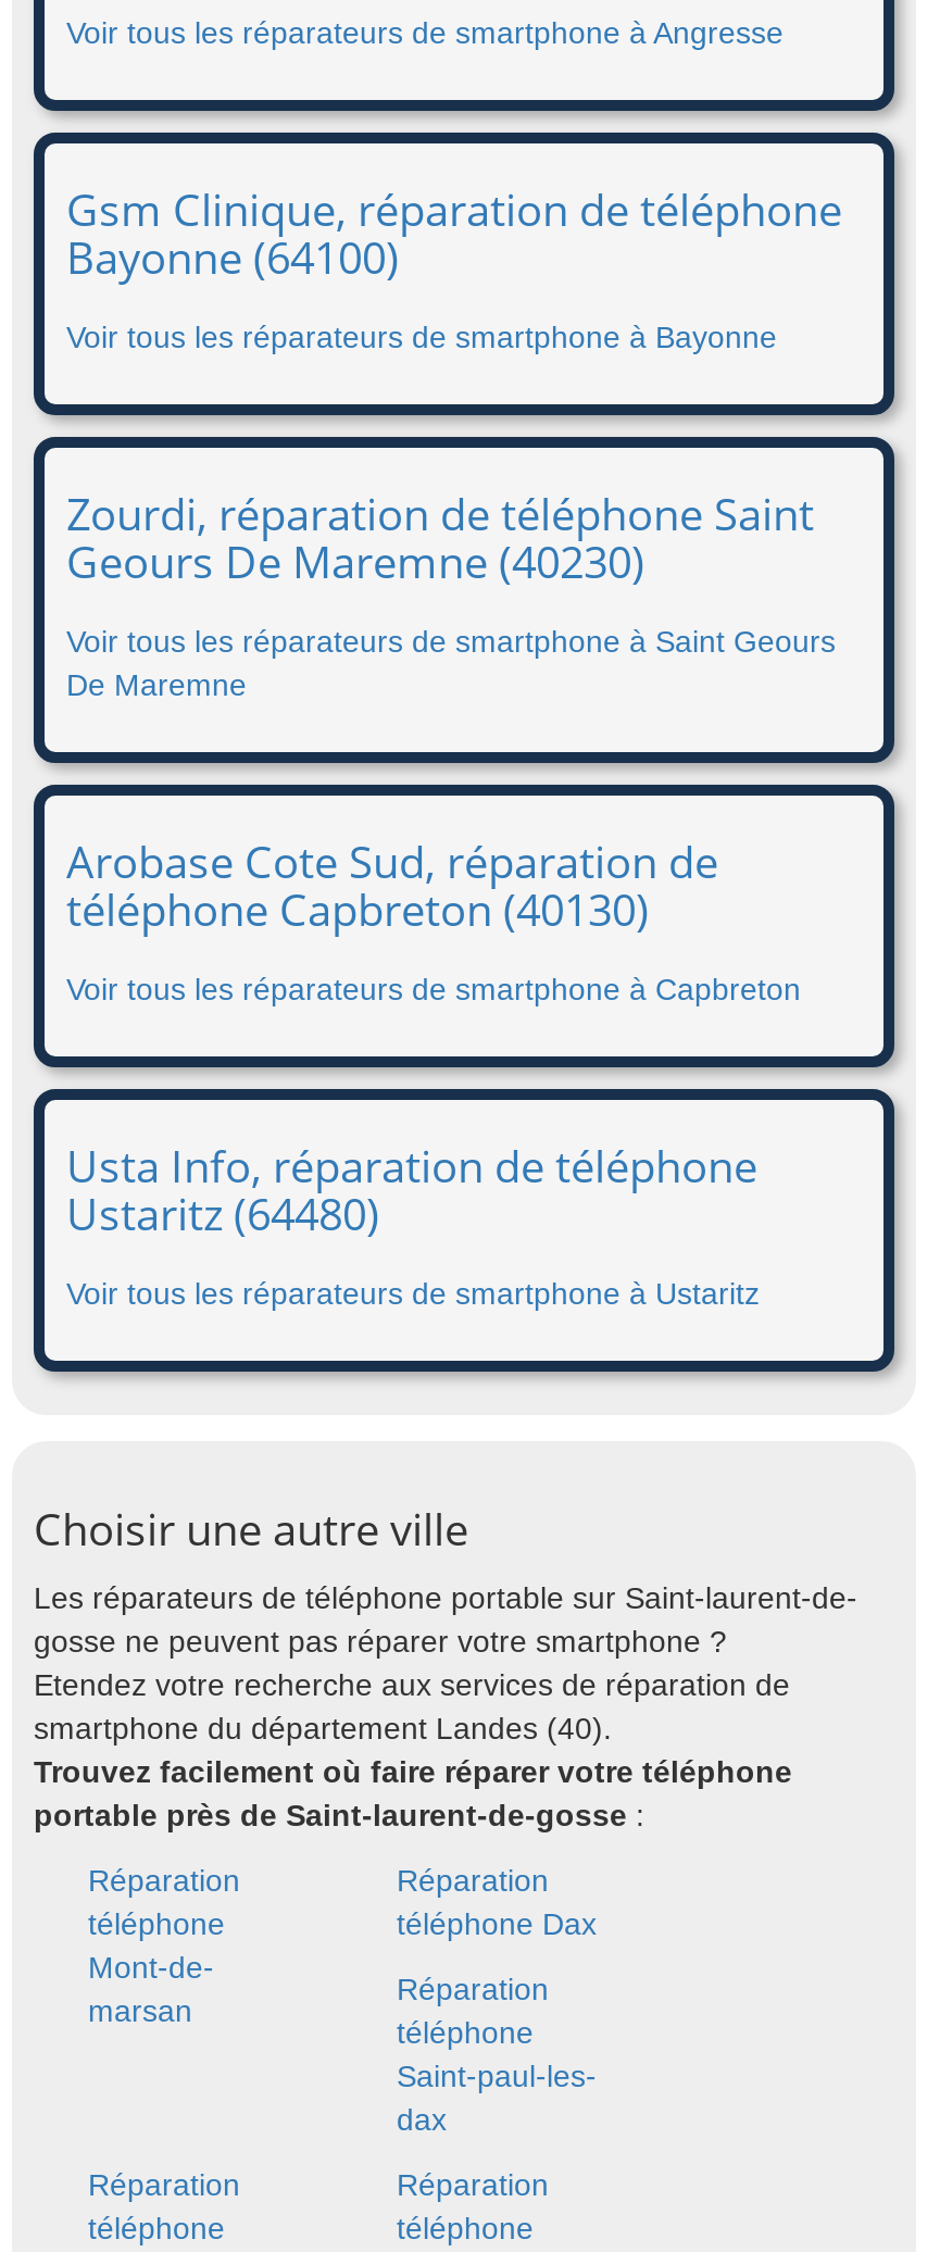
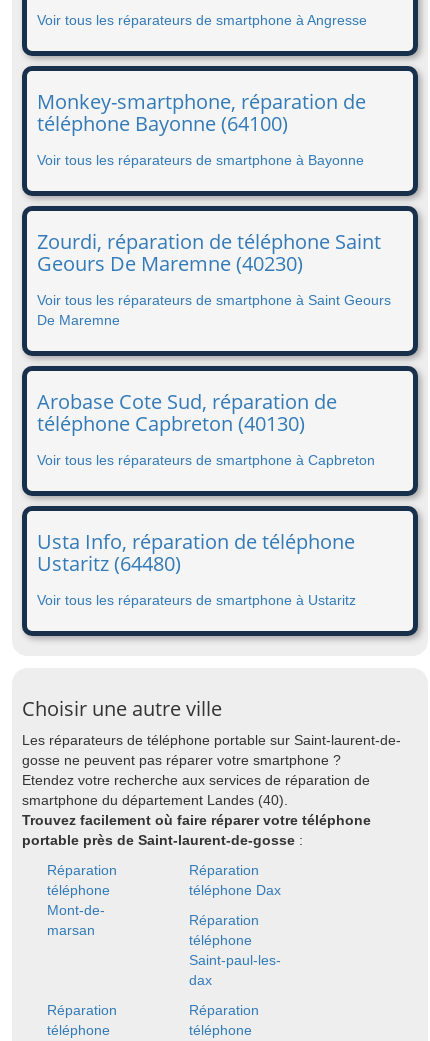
[66,180,842,287] Gsm Clinique, réparation de téléphone | Bayonne (64100) -> [37,88,366,137] Monkey-smartphone, réparation de | téléphone Bayonne (64100)

